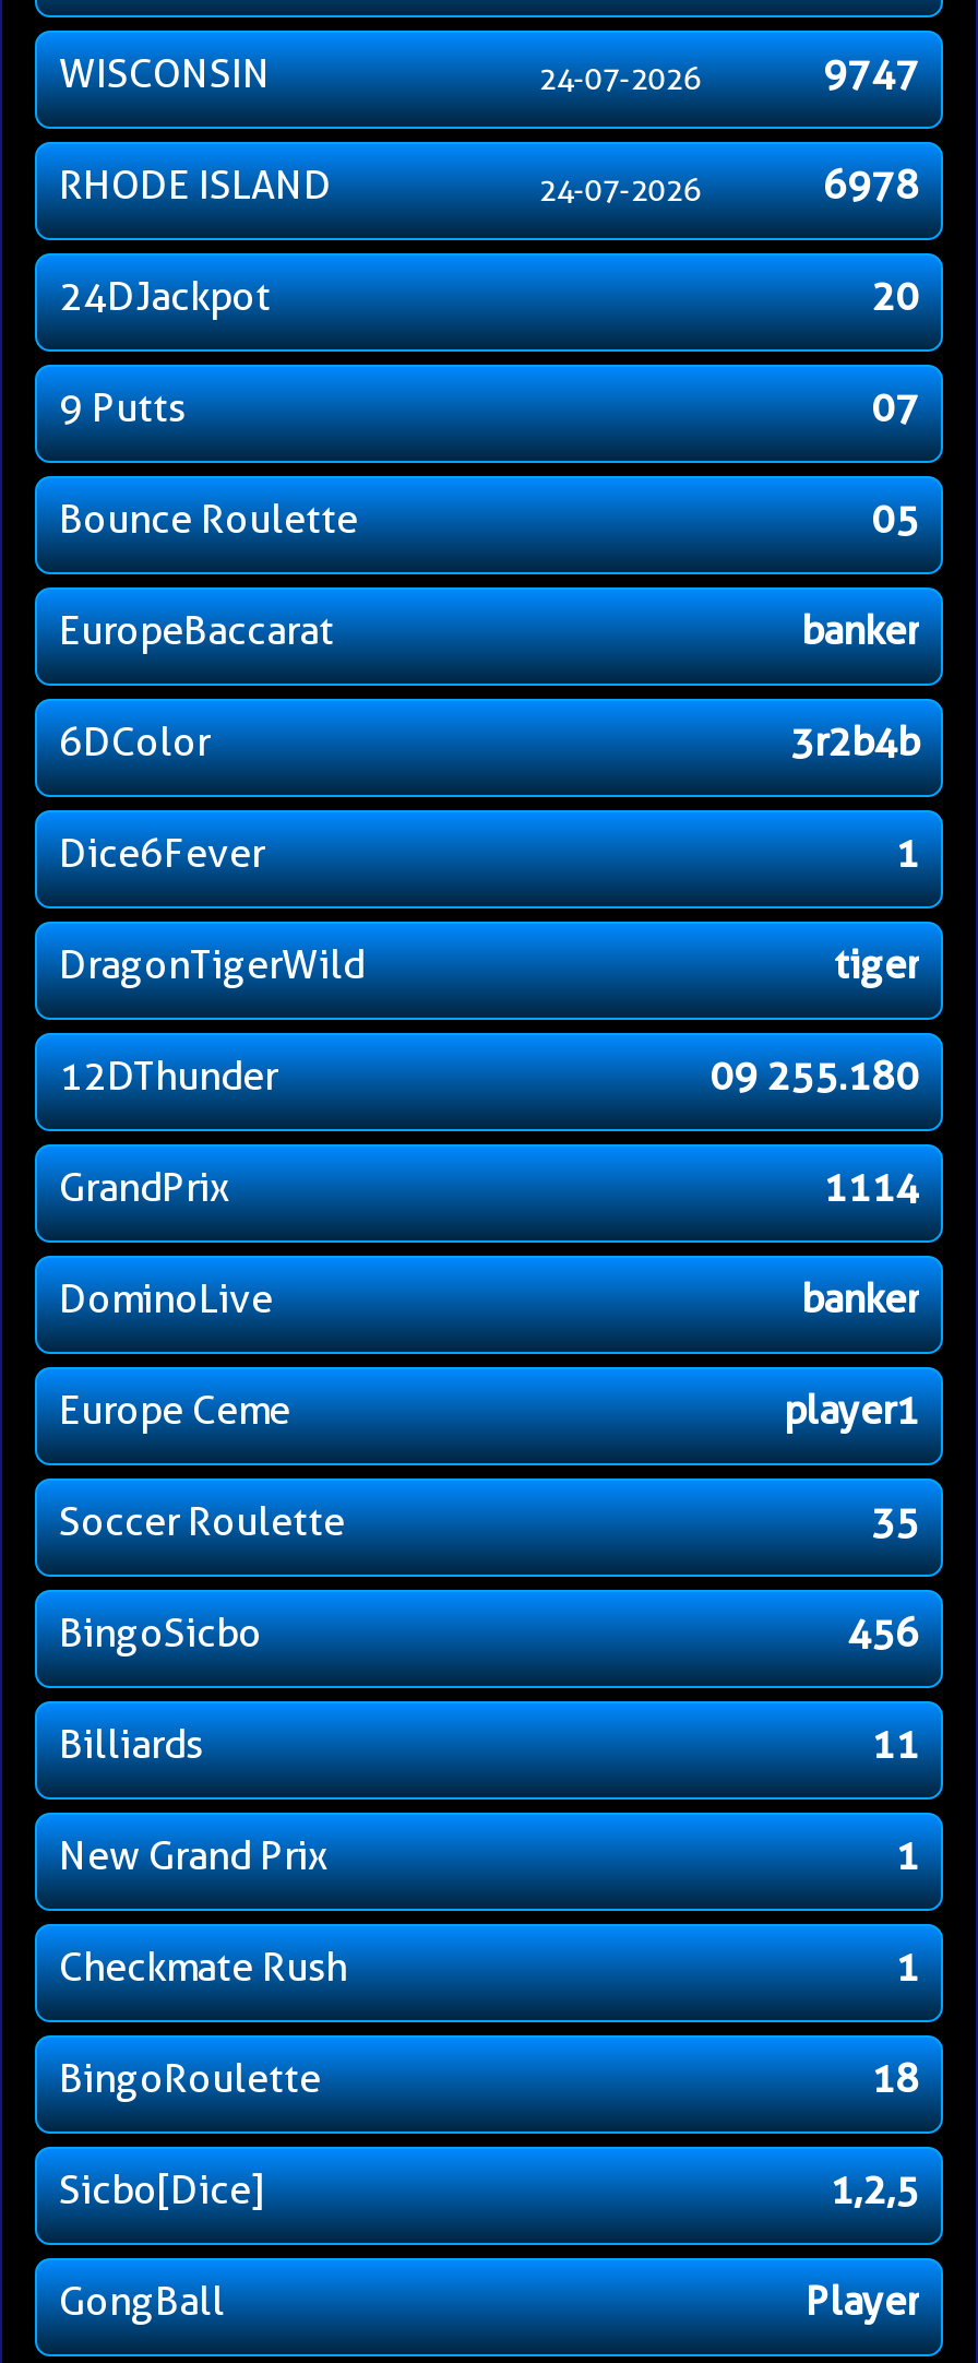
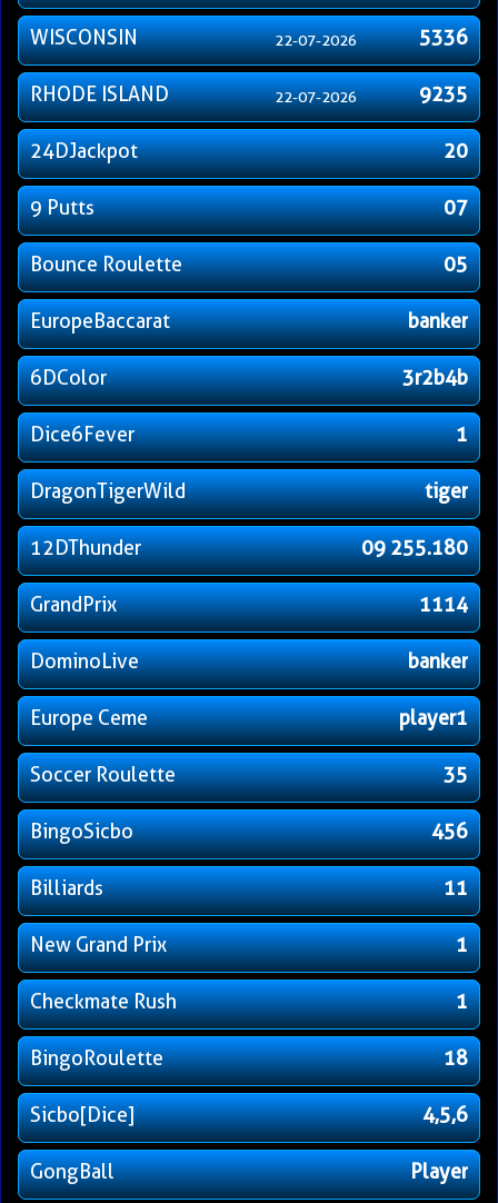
[539,62,700,97] 24-07-2026 -> [274,32,356,49] 22-07-2026
[823,51,919,97] 9747 -> [419,26,468,49] 5336
[539,173,700,208] 24-07-2026 -> [274,88,356,106] 22-07-2026
[823,162,919,208] 6978 -> [419,83,468,106] 9235
[830,2167,919,2213] 1,2,5 -> [422,1103,468,1127] 4,5,6

